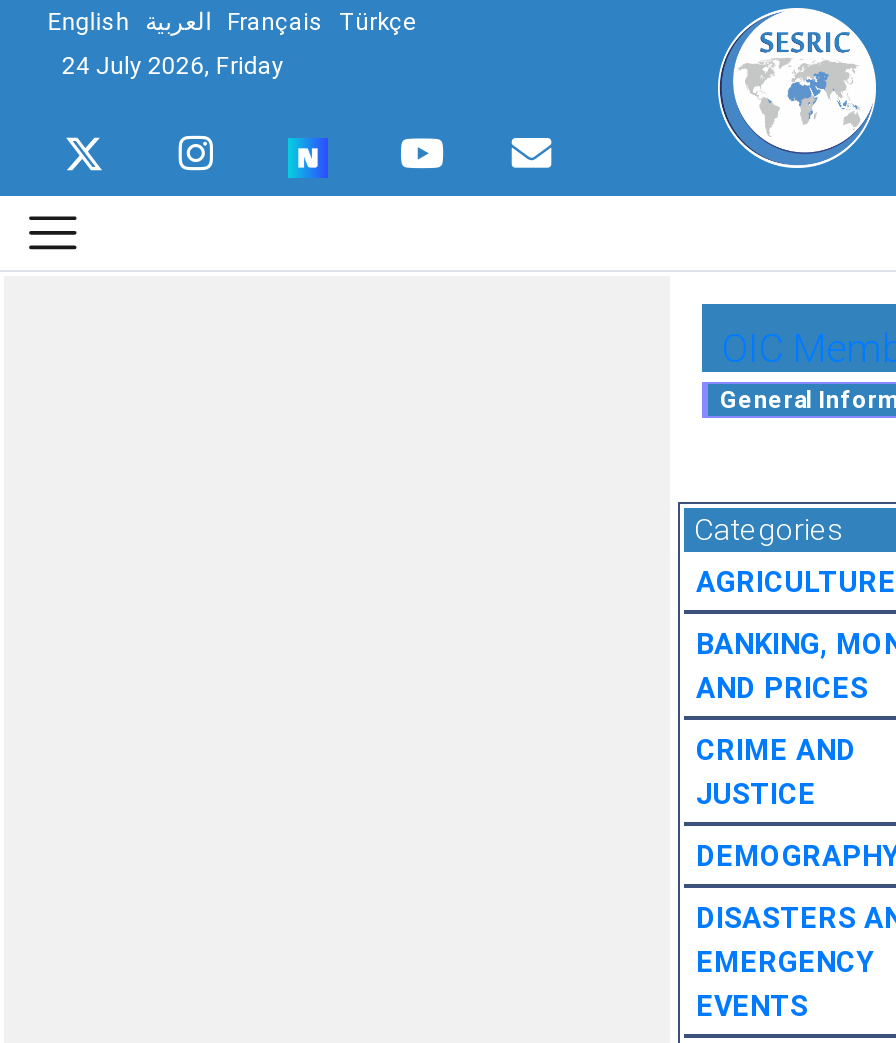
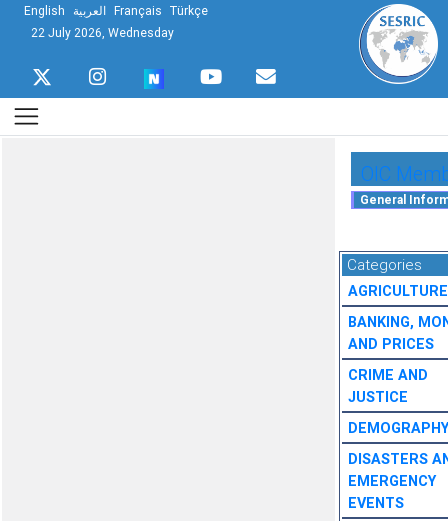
[62,50,284,80] 24 July 2026, Friday -> [31,25,174,40] 22 July 2026, Wednesday

